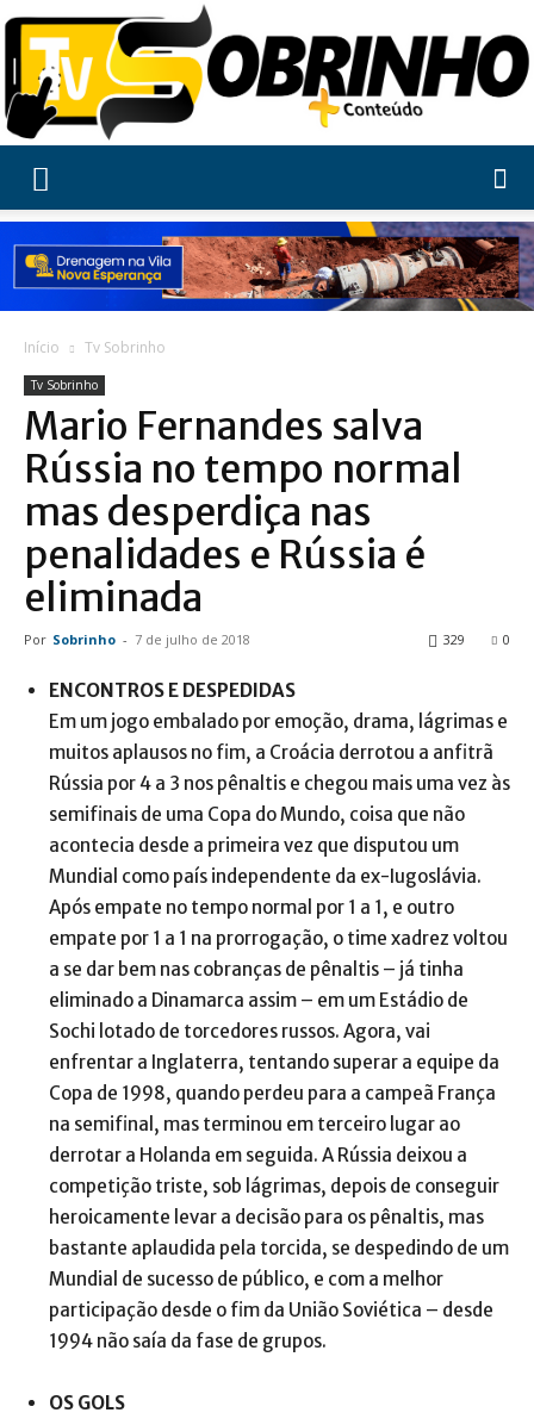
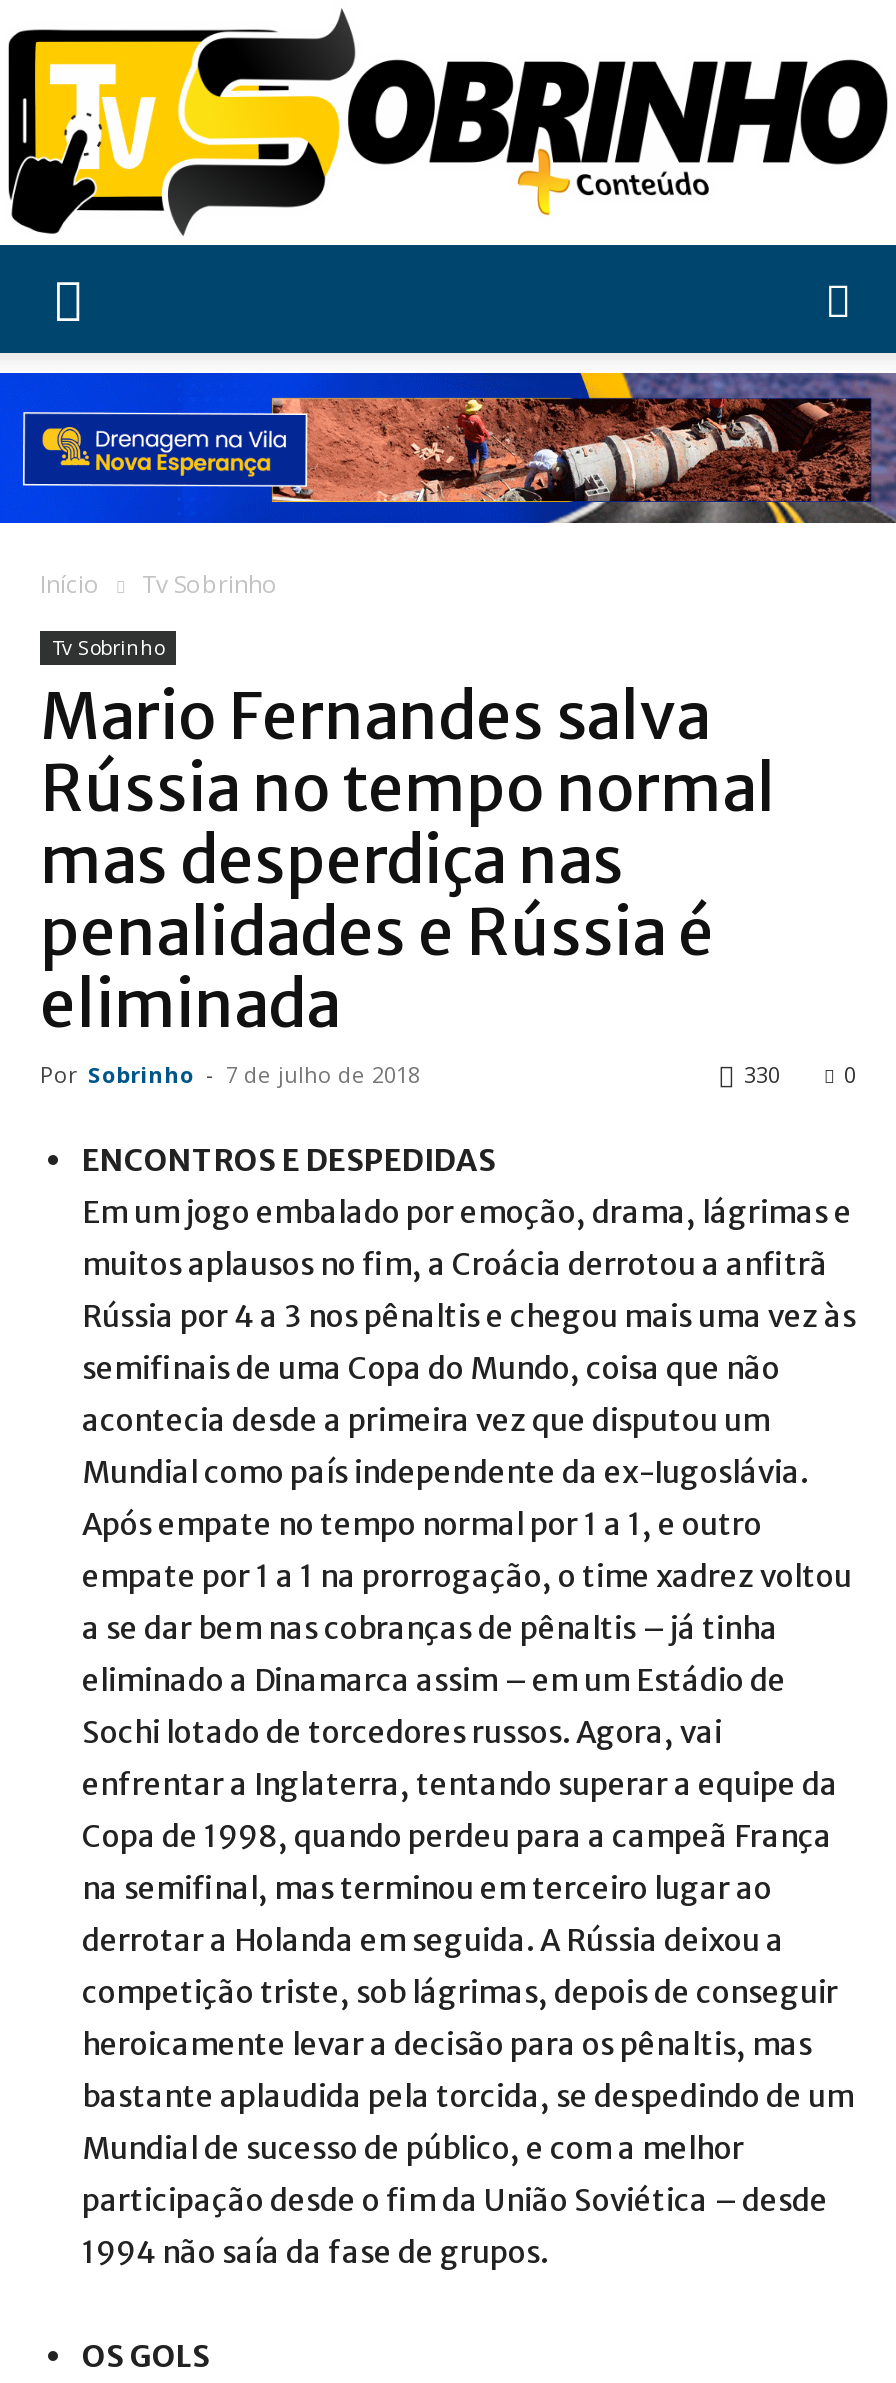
[443,630,465,648] 329 -> [744,1059,780,1089] 330

